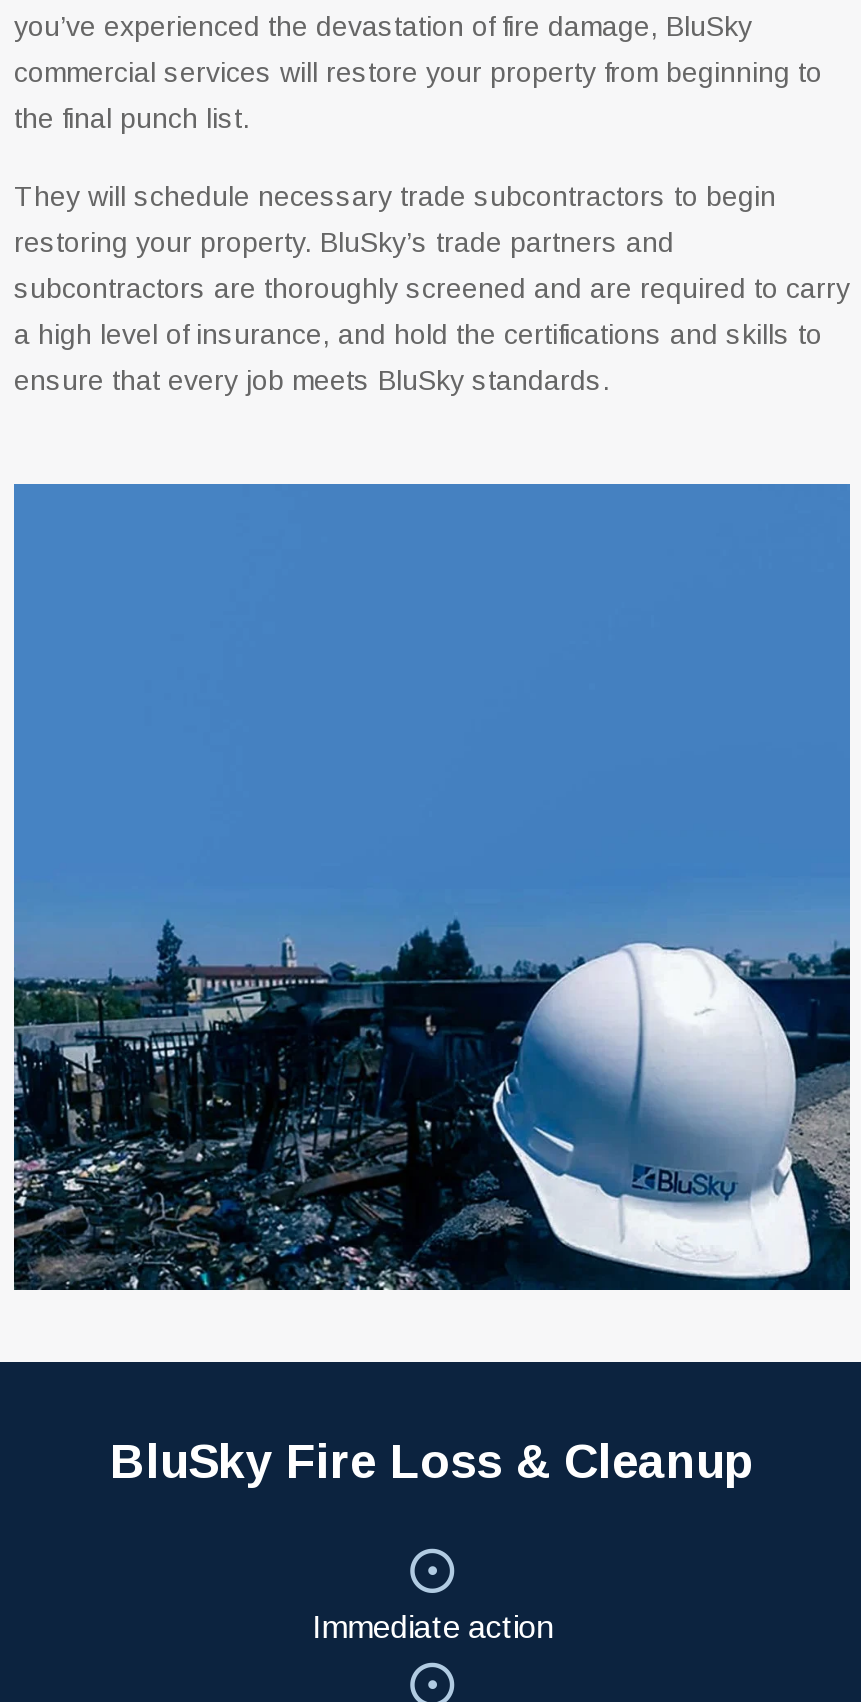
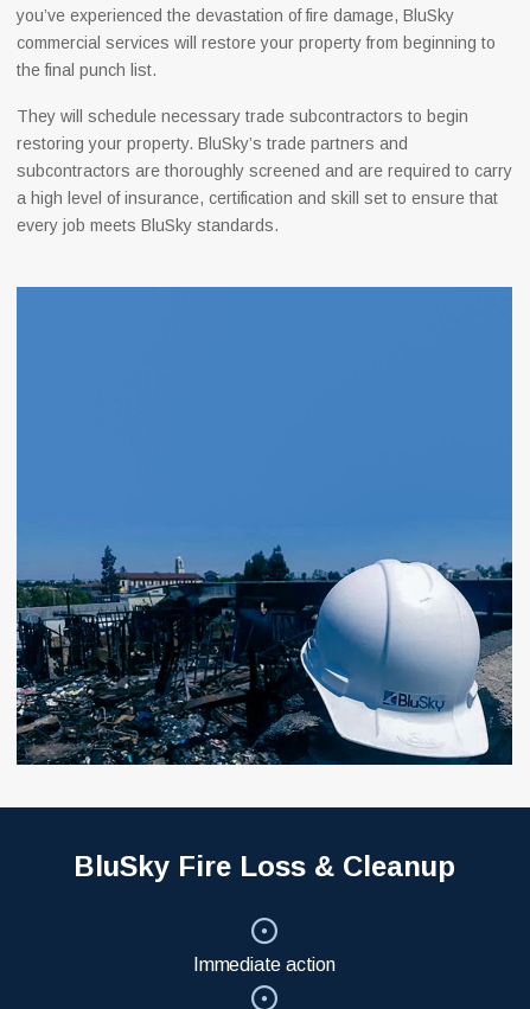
[14,318,822,396] a high level of insurance, and hold the certifications and skills to | ensure that every job meets BluSky standards. -> [17,189,498,235] a high level of insurance, certification and skill set to ensure that | every job meets BluSky standards.

